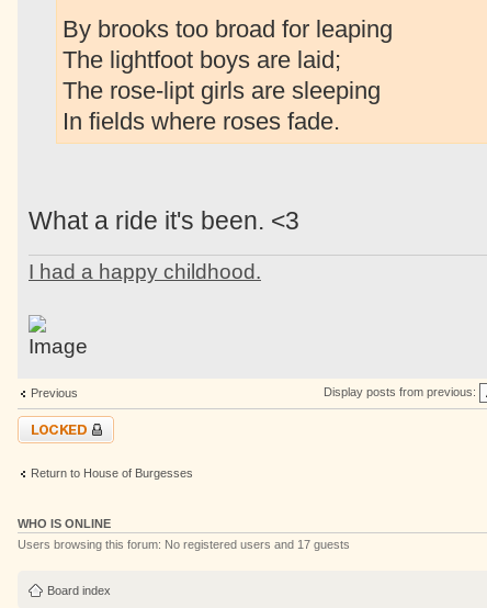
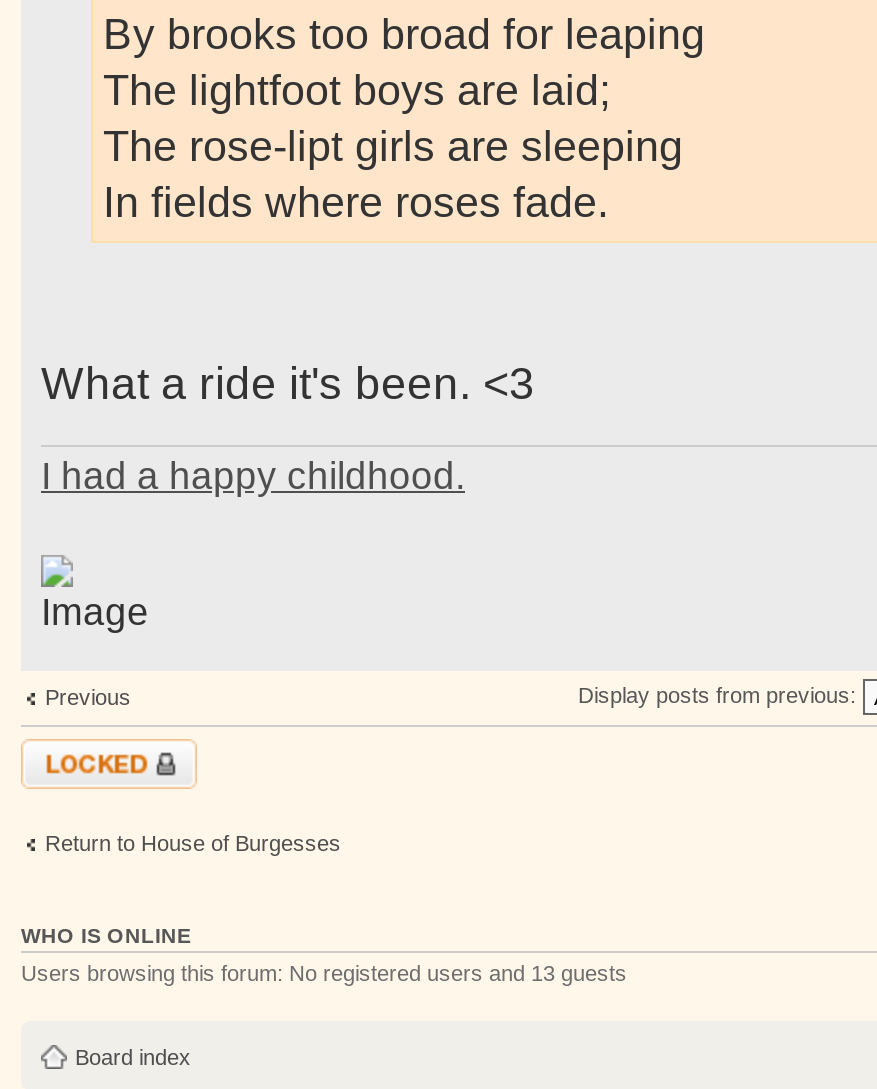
[18,538,350,551] Users browsing this forum: No registered users and 17 guests -> [21,961,627,985] Users browsing this forum: No registered users and 13 guests

